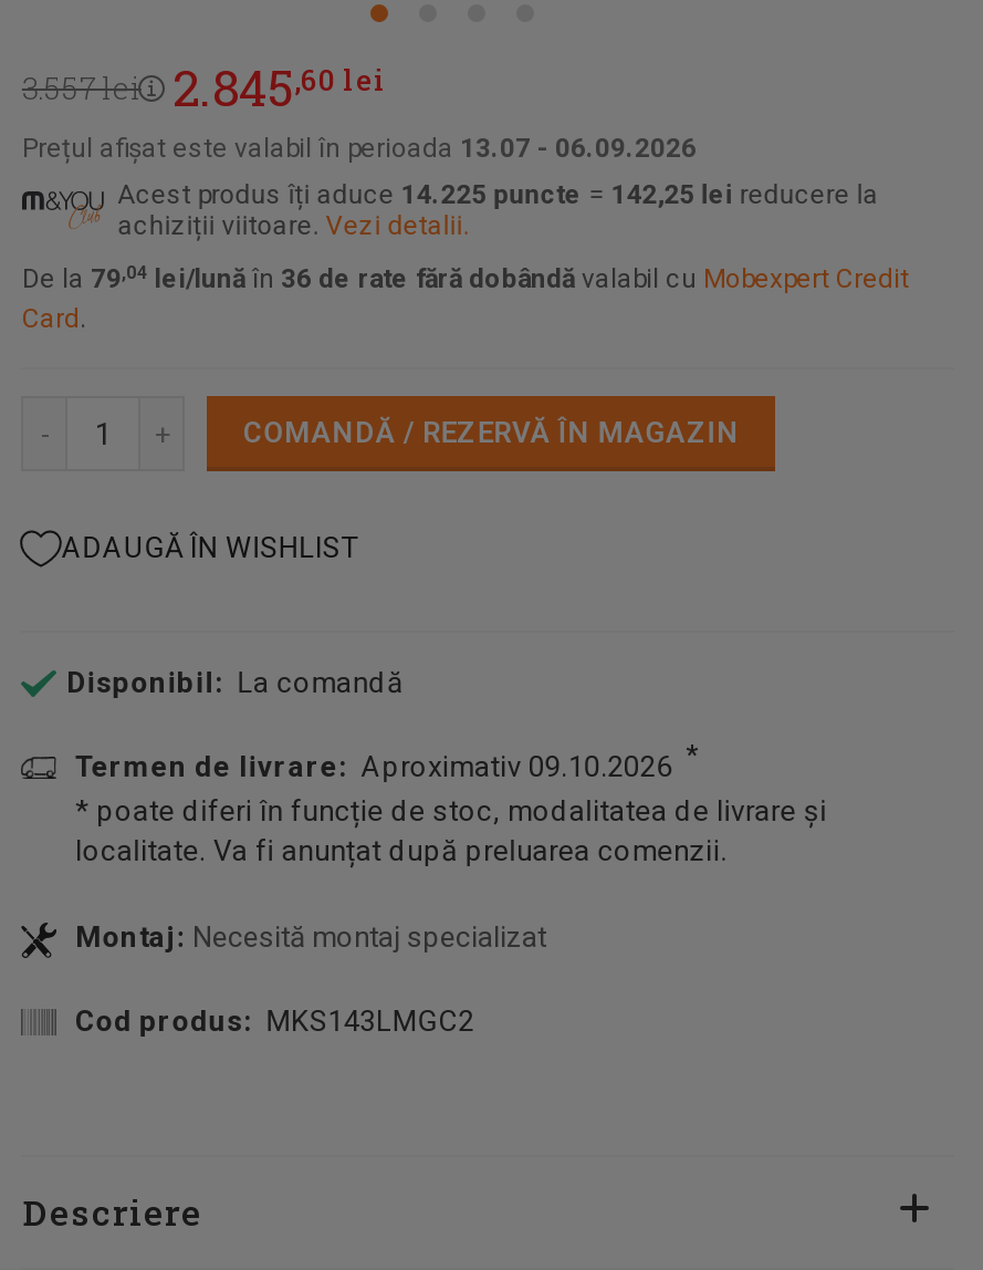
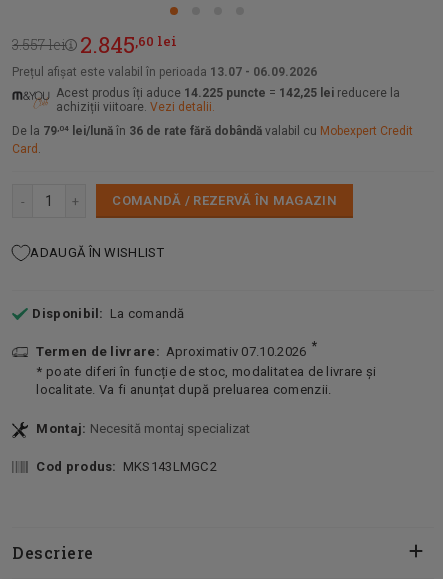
[75,739,697,783] Termen de livrare: Aproximativ 09.10.2026 * -> [36,339,318,359] Termen de livrare: Aproximativ 07.10.2026 *

